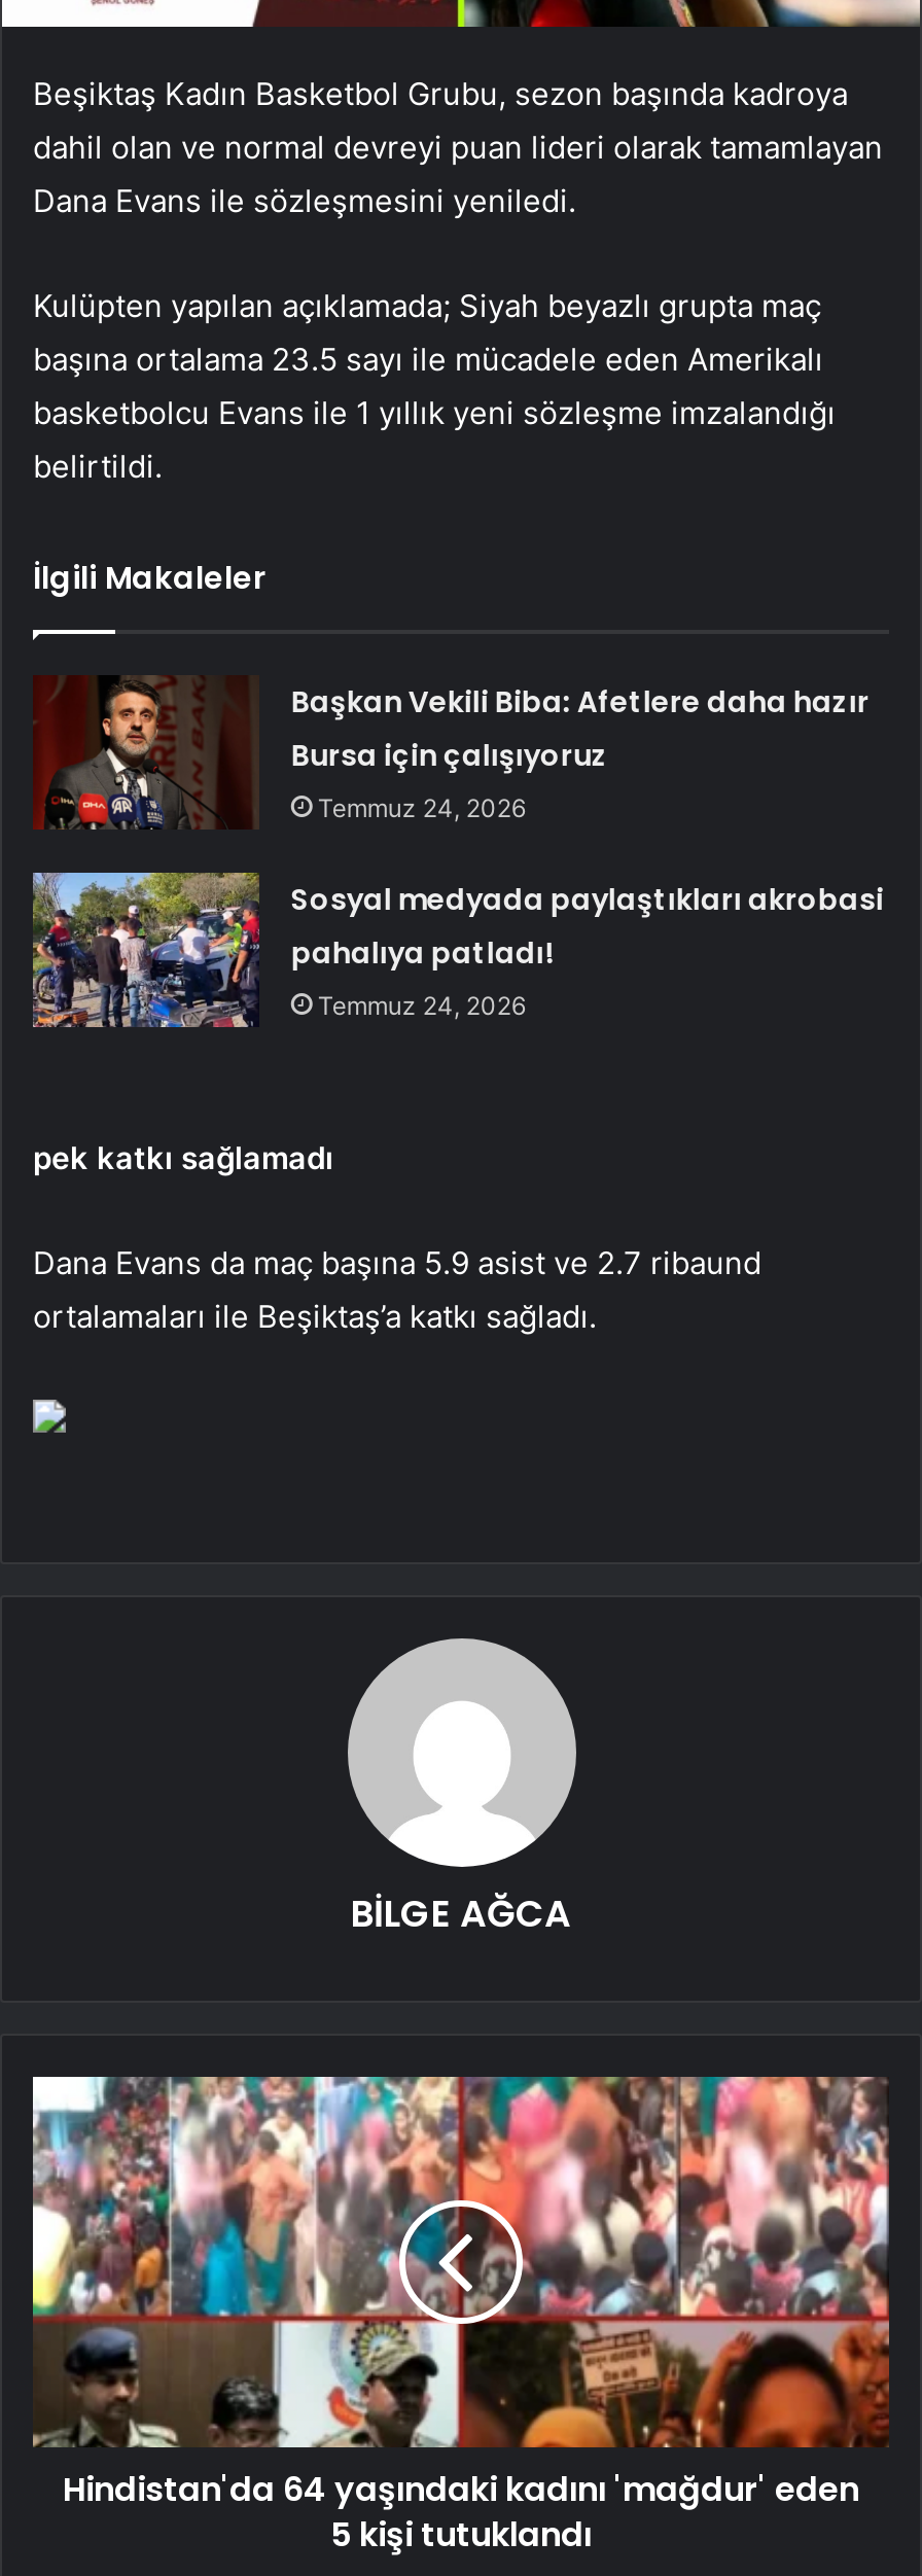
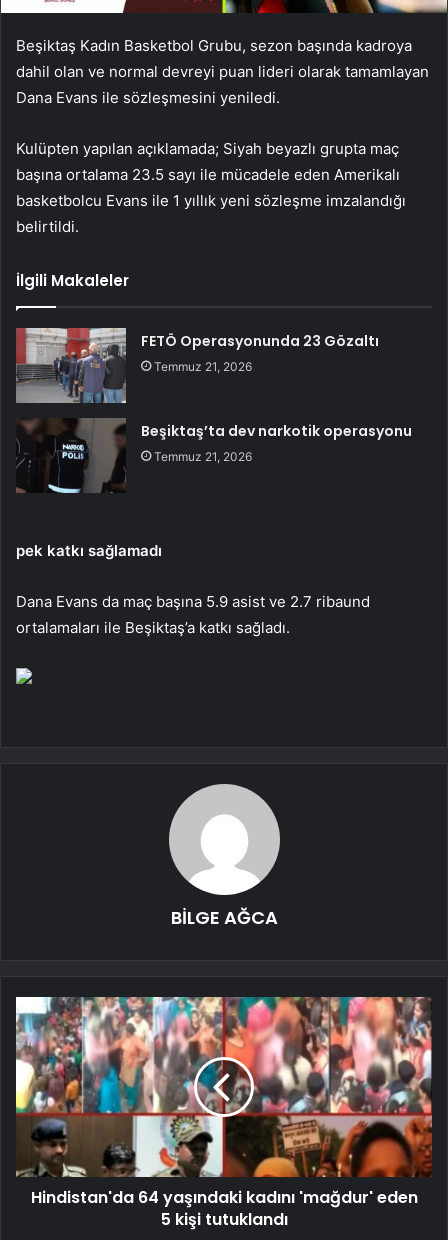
[33,677,869,830] [image] | Başkan Vekili Biba: Afetlere daha hazır | Bursa için çalışıyoruz | Temmuz 24, 2026 -> [15,327,379,404] [image] | FETÖ Operasyonunda 23 Gözaltı | Temmuz 21, 2026
[31,871,884,1029] [image] | Sosyal medyada paylaştıkları akrobasi | pahalıya patladı! | Temmuz 24, 2026 -> [16,418,412,494] [image] | Beşiktaş’ta dev narkotik operasyonu | Temmuz 21, 2026

